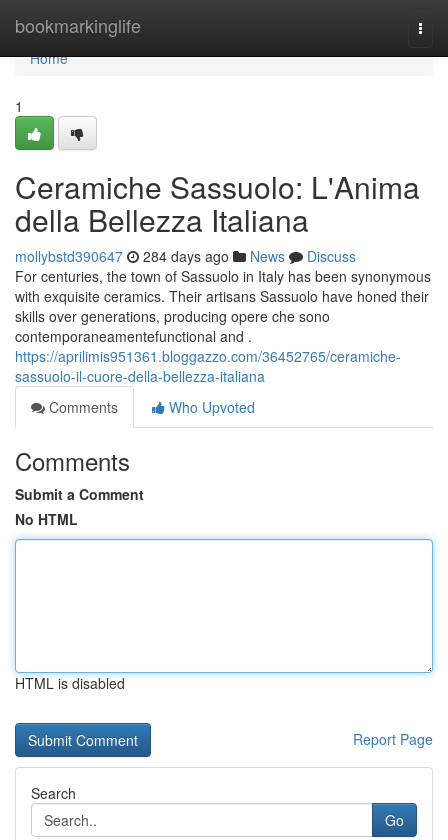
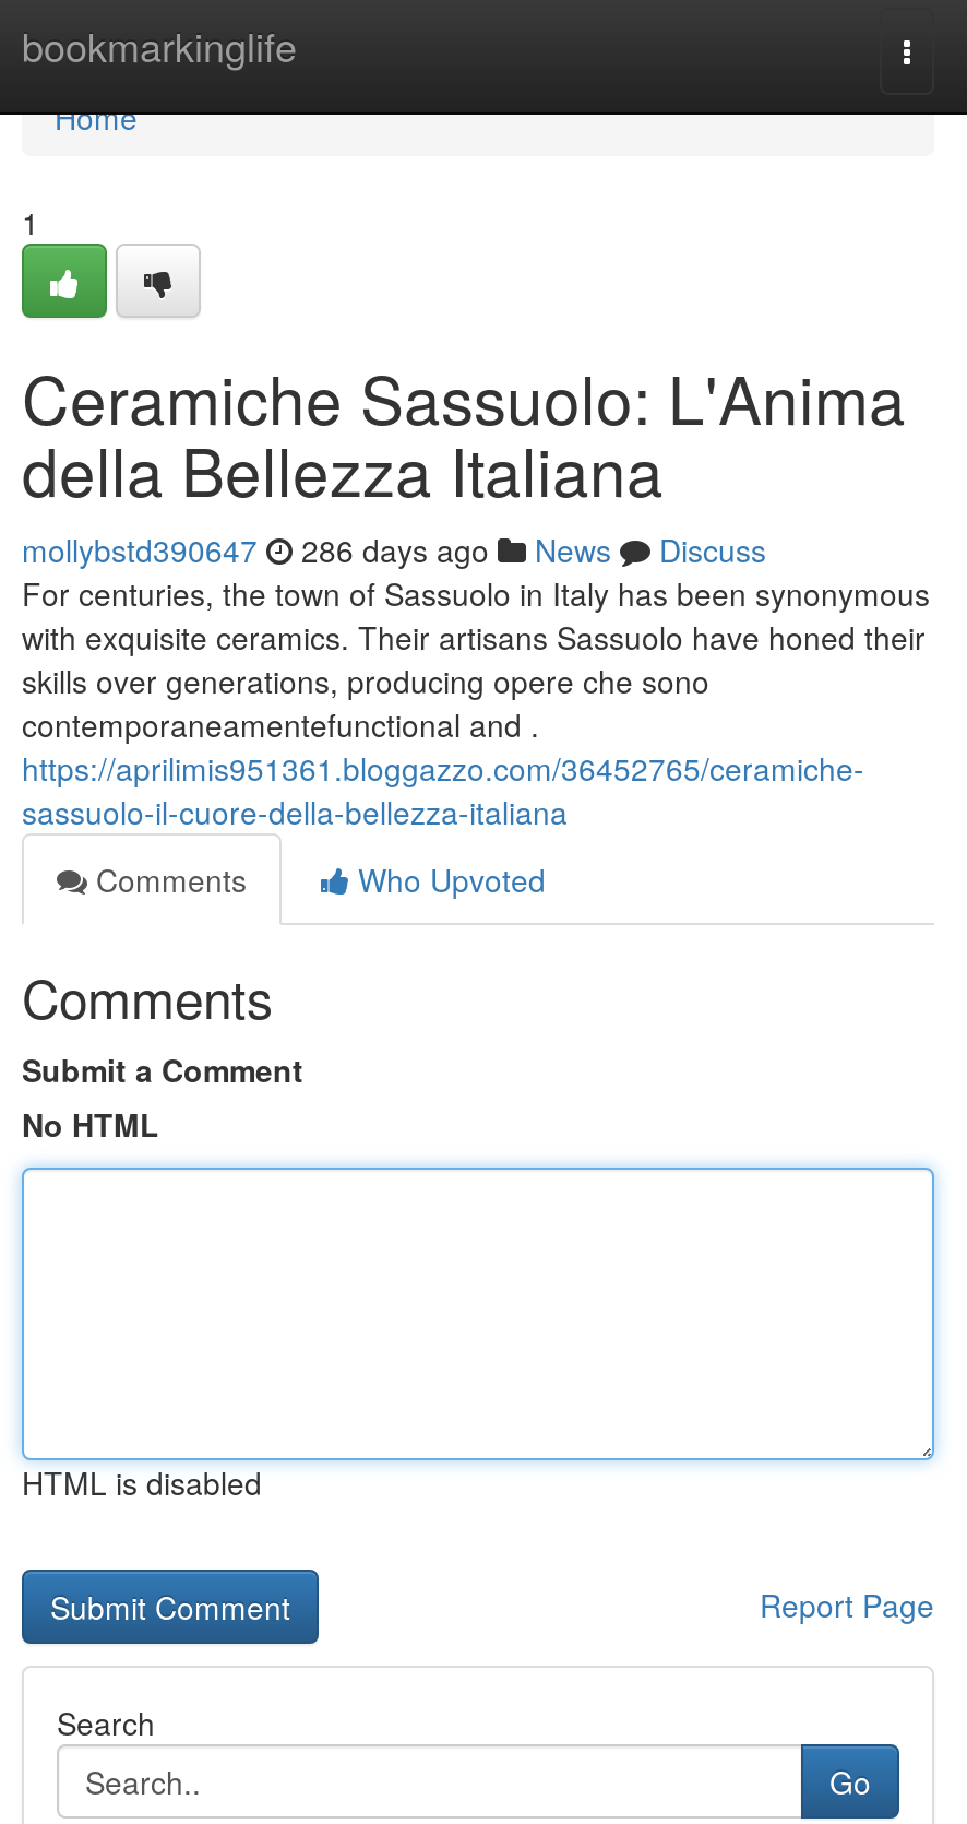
[15,246,356,266] mollybstd390647 284 days ago News Discuss -> [22,528,766,571] mollybstd390647 286 days ago News Discuss

